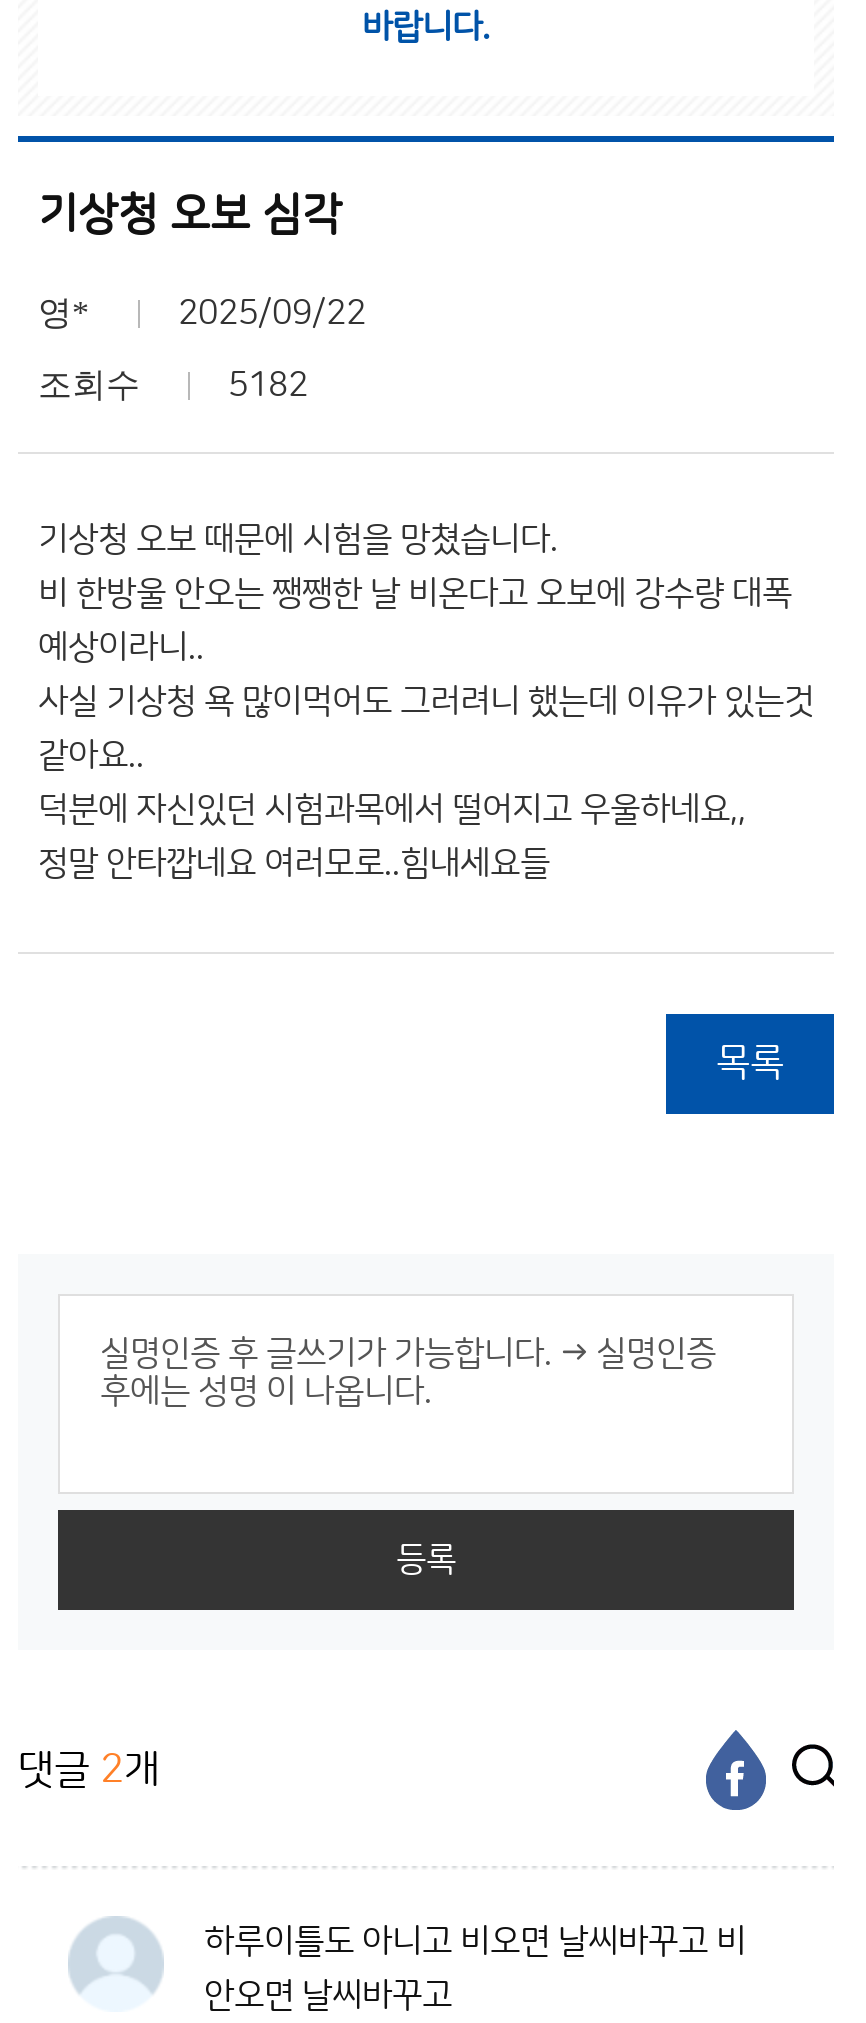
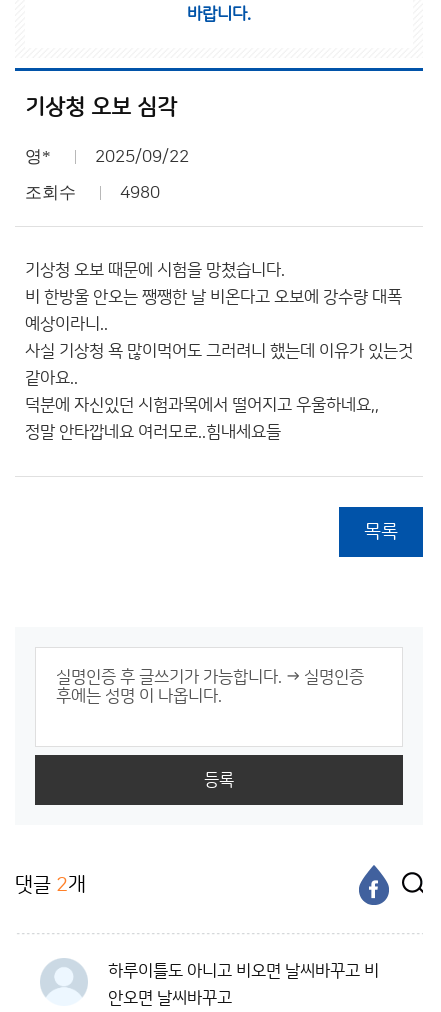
[220,368,308,404] 5182 -> [116,184,160,202] 4980

